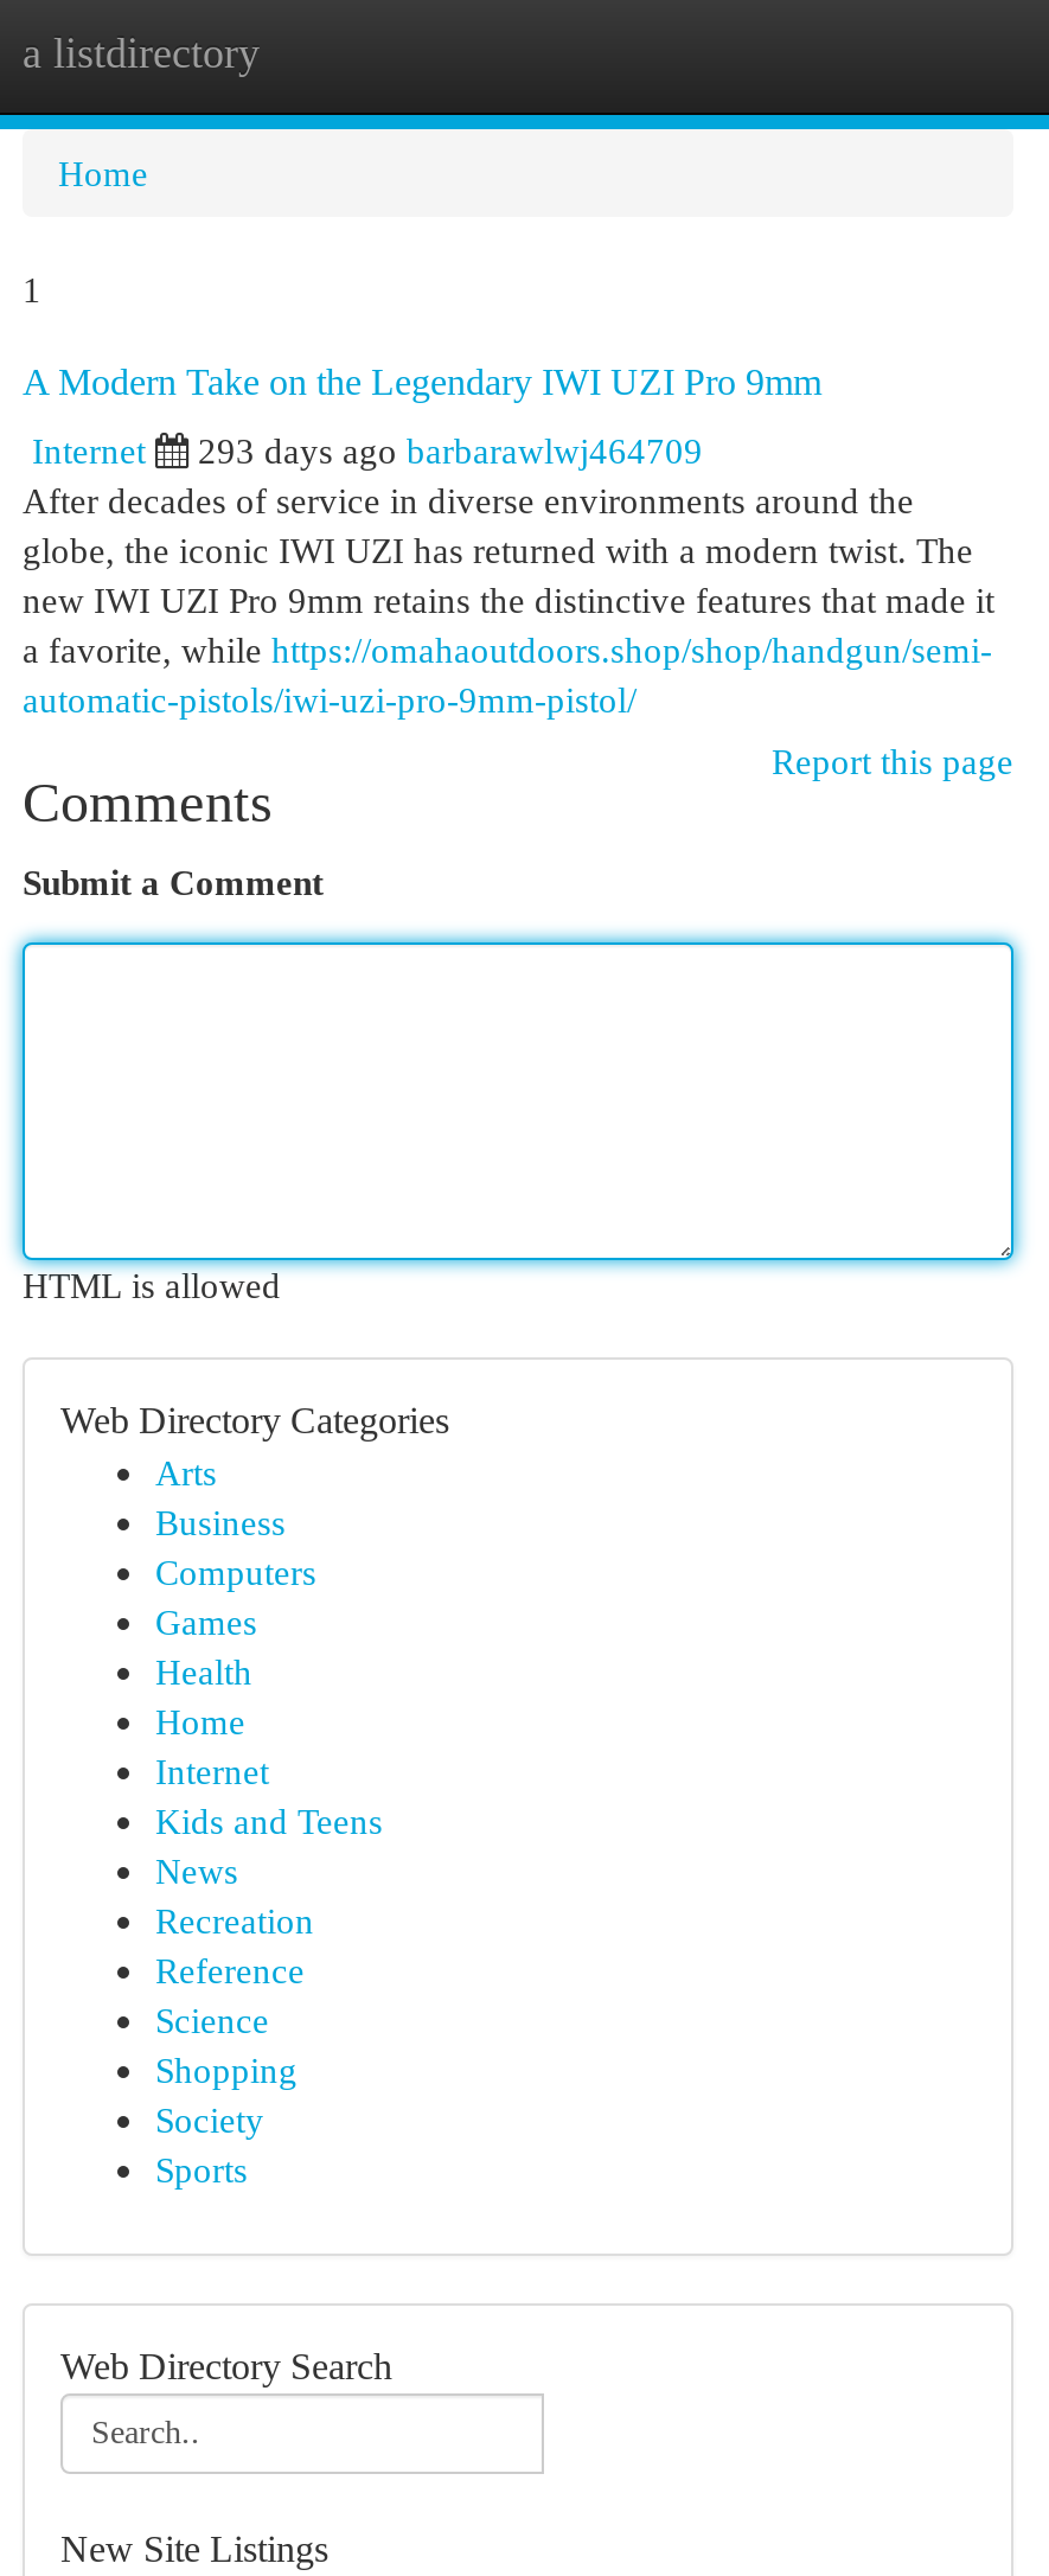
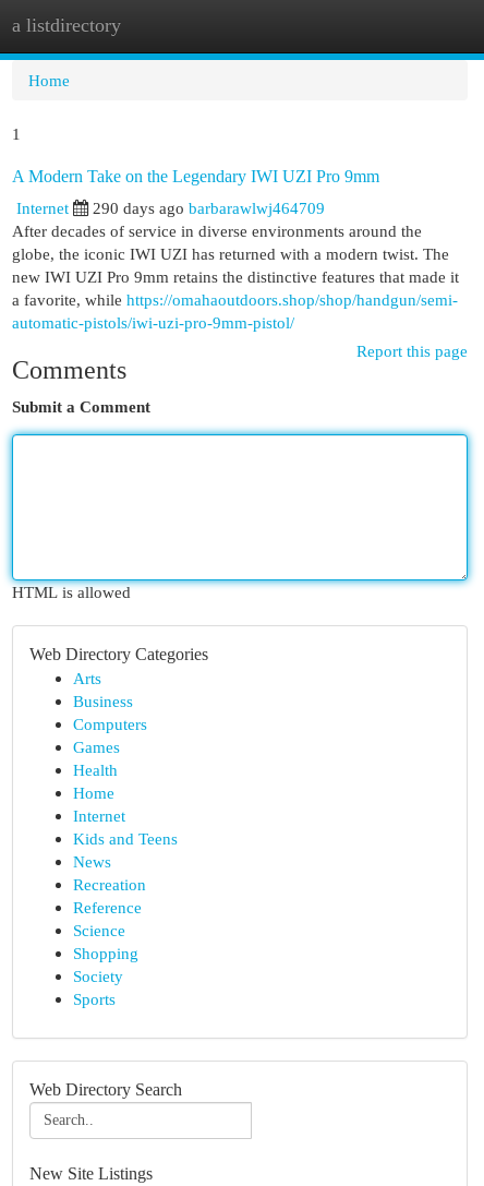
[198,430,703,471] 293 days ago barbarawlwj464709 -> [93,199,325,217] 290 days ago barbarawlwj464709

